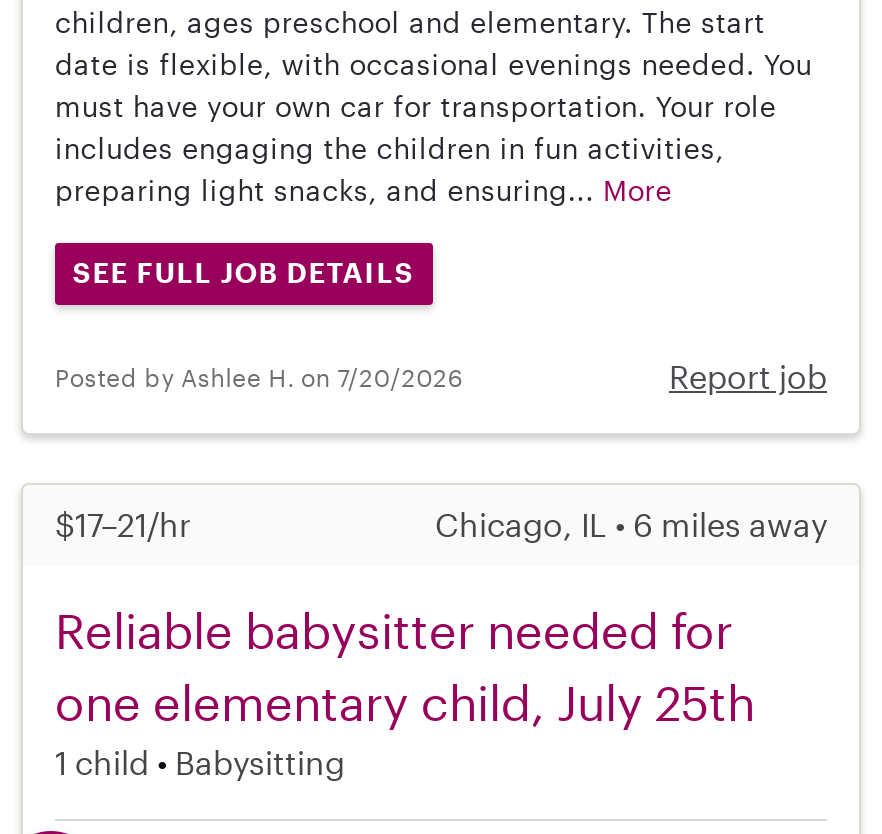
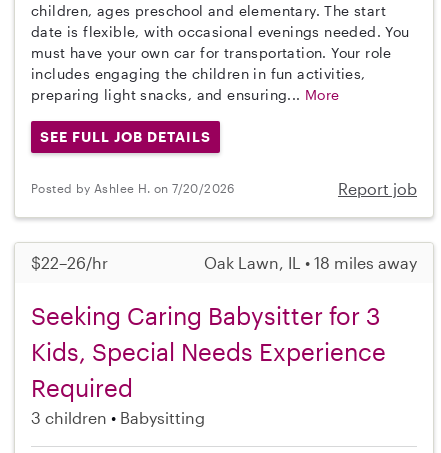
[55,506,827,544] $17–21/hr | Chicago, IL • 6 miles away -> [31,253,417,272] $22–26/hr | Oak Lawn, IL • 18 miles away
[55,602,755,782] Reliable babysitter needed for | one elementary child, July 25th | 1 child -> [31,301,386,427] Seeking Caring Babysitter for 3 | Kids, Special Needs Experience | Required | 3 children

